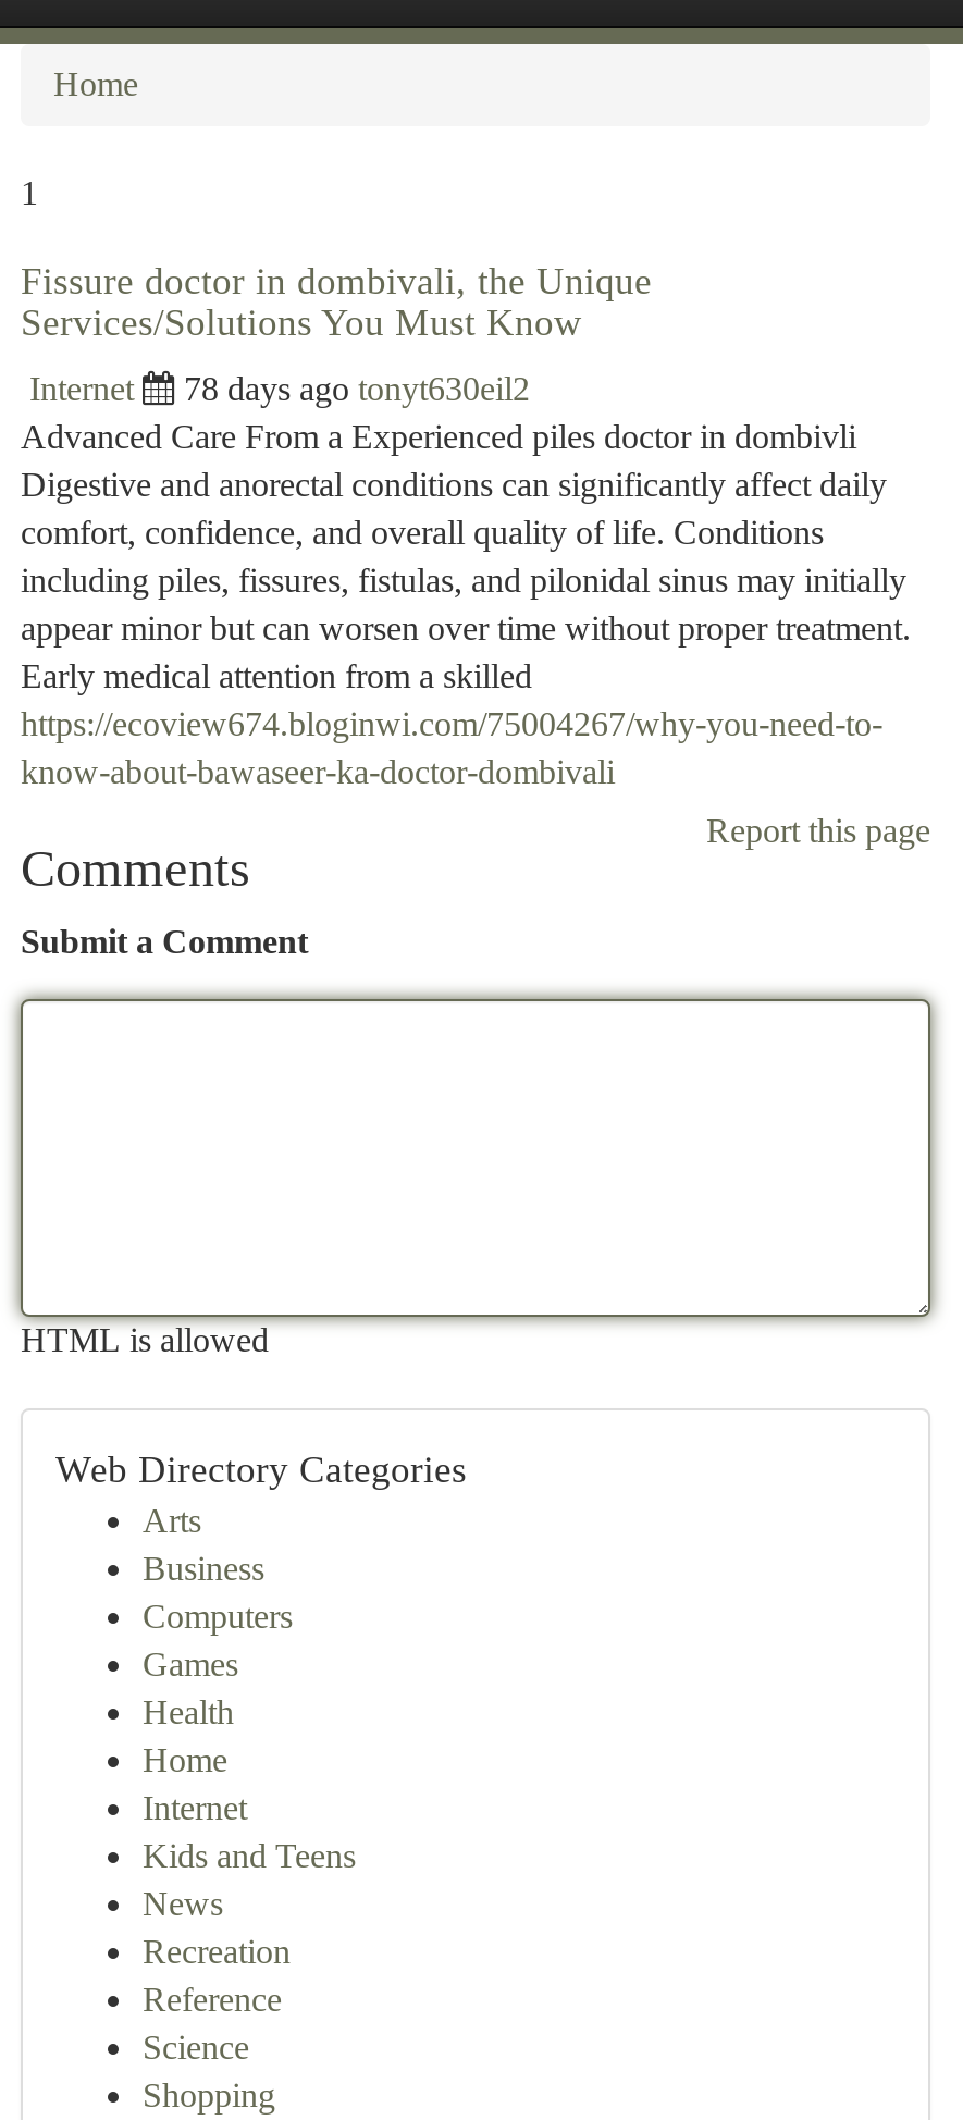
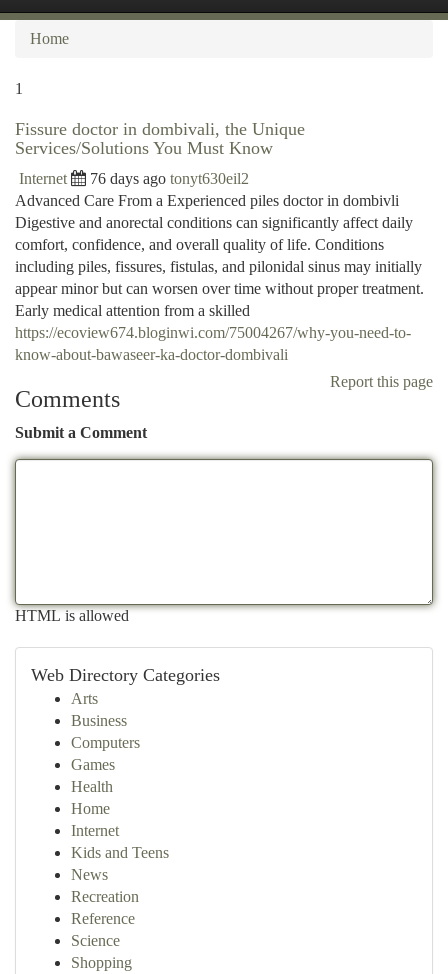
[184,370,530,407] 78 days ago tonyt630eil2 -> [90,170,249,187] 76 days ago tonyt630eil2

